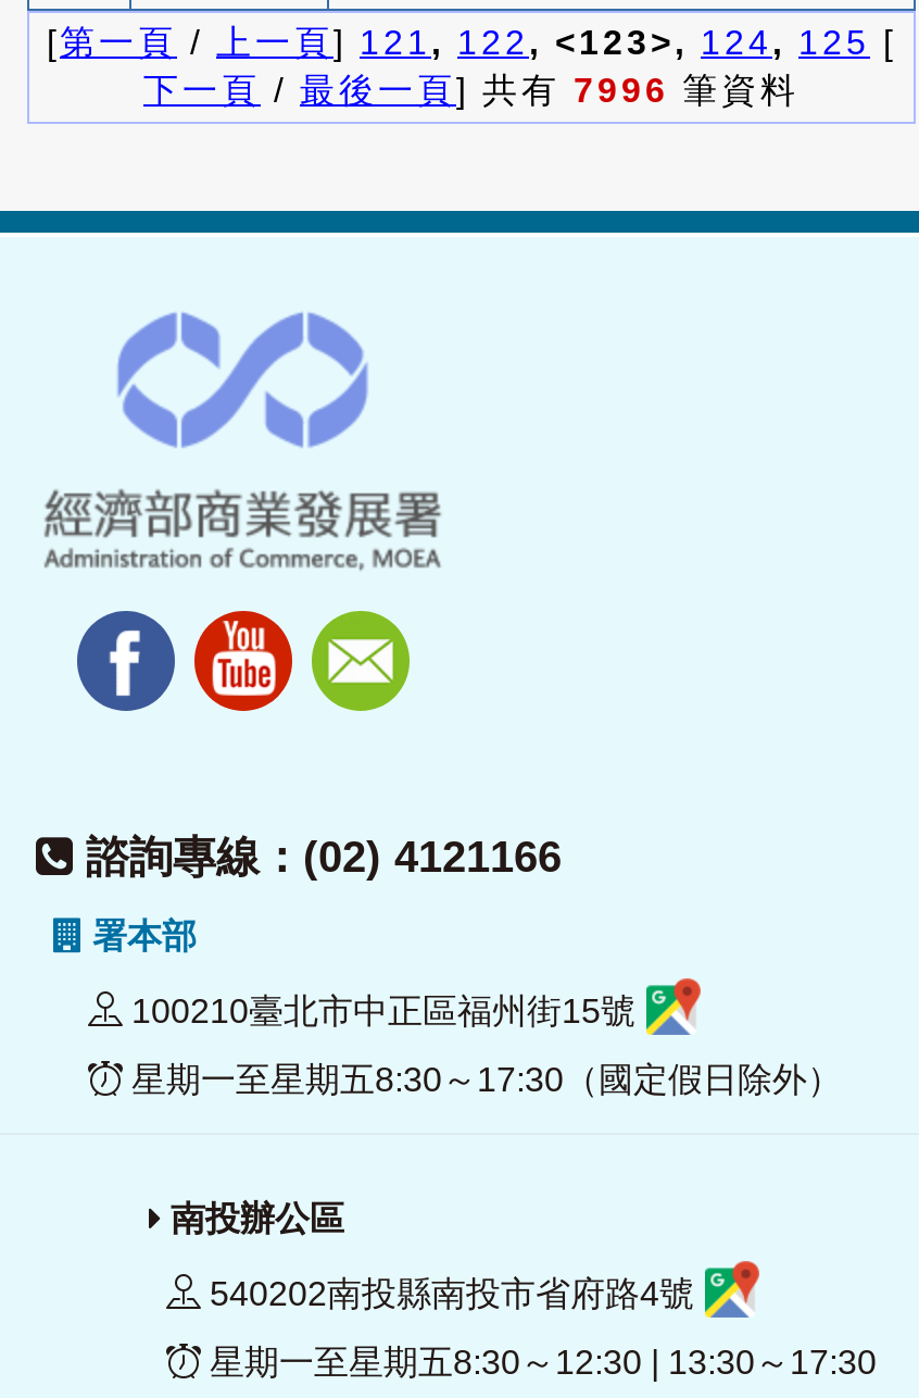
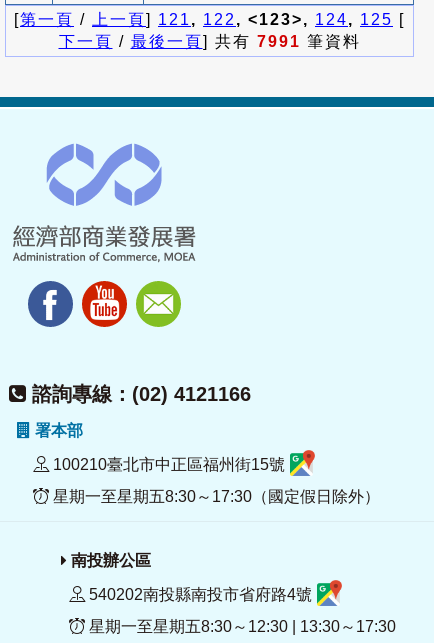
[143,72,800,108] 下一頁/最後一頁] 共有7996筆資料 -> [58,33,360,50] 下一頁/最後一頁] 共有7991筆資料

